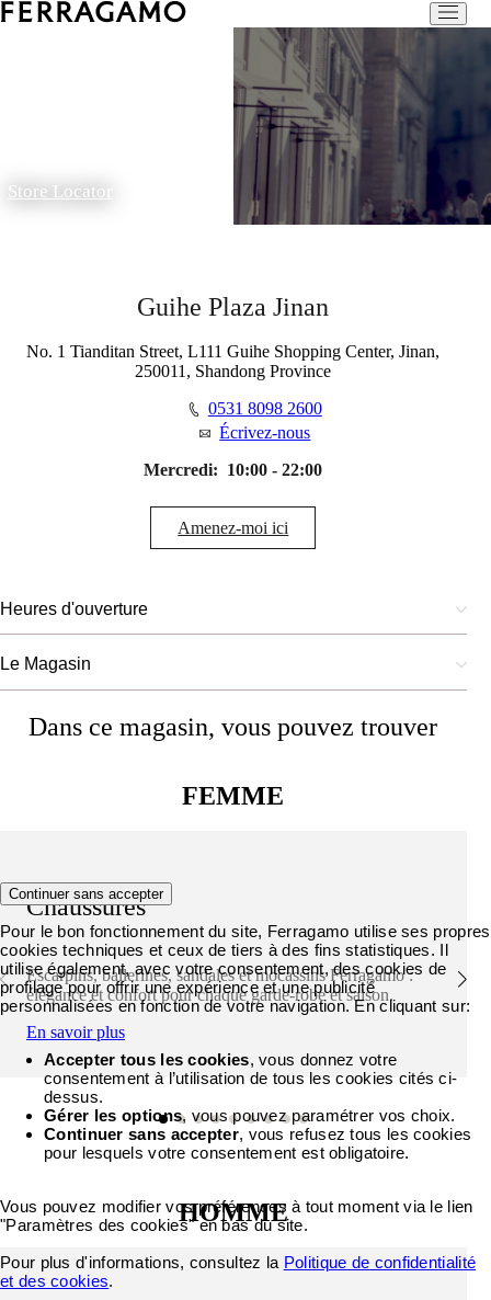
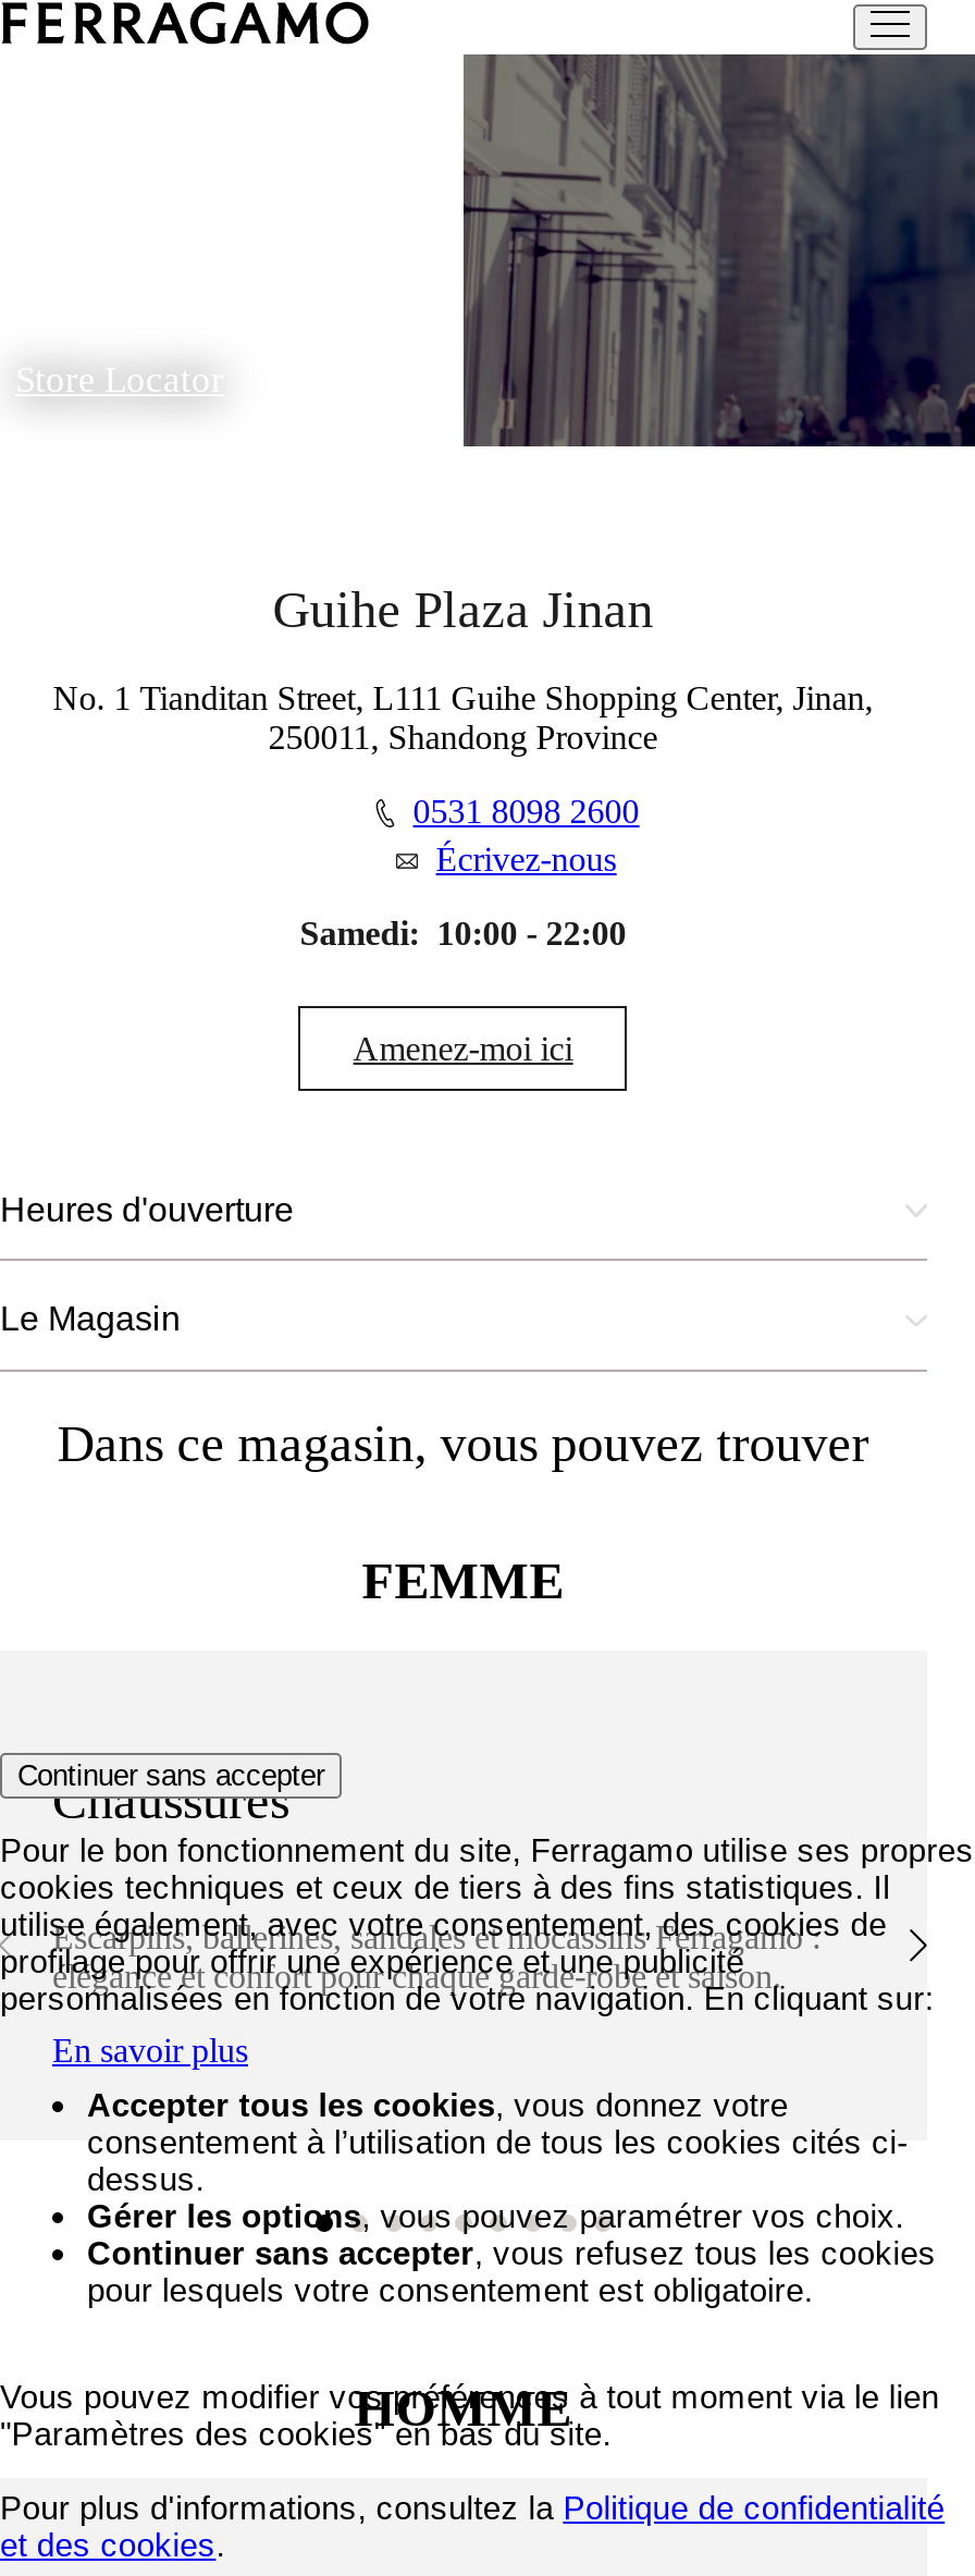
[144,461,323,479] Mercredi: 10:00 - 22:00 -> [300,915,626,952] Samedi: 10:00 - 22:00

